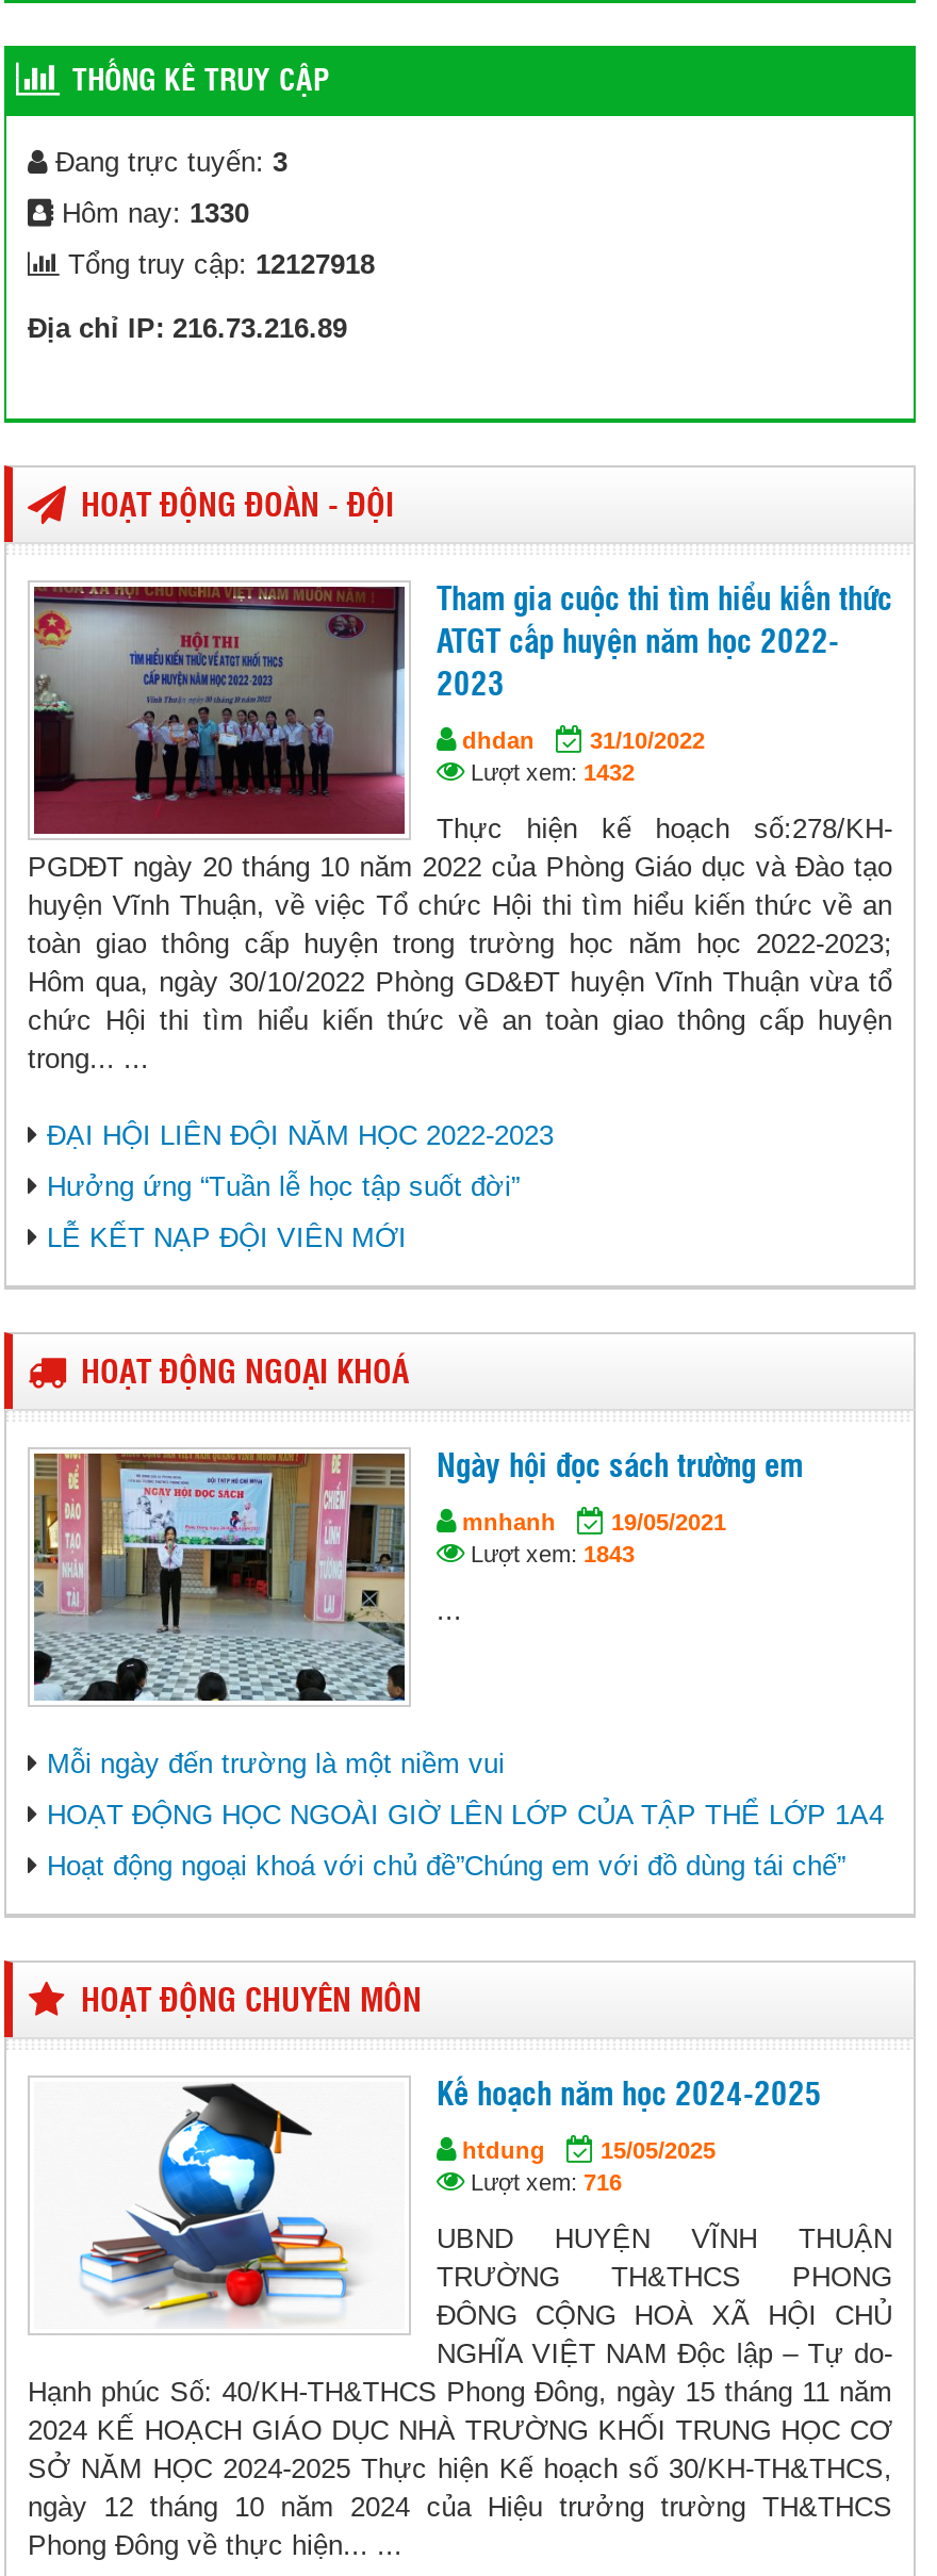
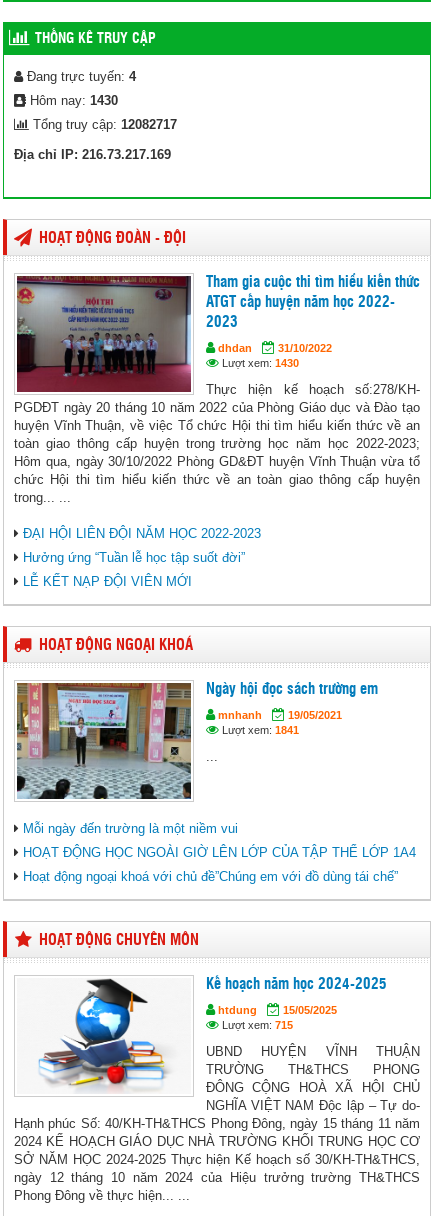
[47,145,287,177] Đang trực tuyến: 3 -> [23,69,136,84] Đang trực tuyến: 4
[53,197,249,229] Hôm nay: 1330 -> [26,93,118,108] Hôm nay: 1430
[60,248,375,280] Tổng truy cập: 12127918 -> [29,117,177,132] Tổng truy cập: 12082717
[28,312,347,344] Địa chỉ IP: 216.73.216.89 -> [14,147,171,162] Địa chỉ IP: 216.73.217.169
[464,759,635,784] Lượt xem: 1432 -> [219,357,299,369] Lượt xem: 1430
[464,1540,635,1566] Lượt xem: 1843 -> [219,724,299,736] Lượt xem: 1841
[464,2169,622,2195] Lượt xem: 716 -> [219,1019,293,1031] Lượt xem: 715

